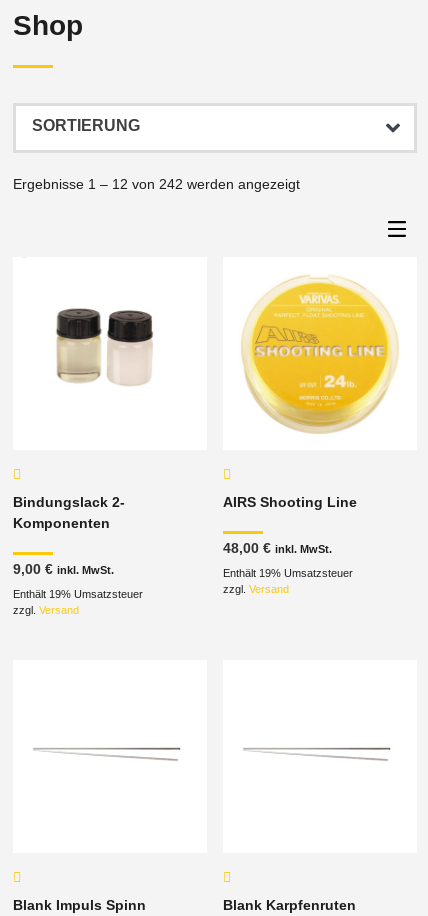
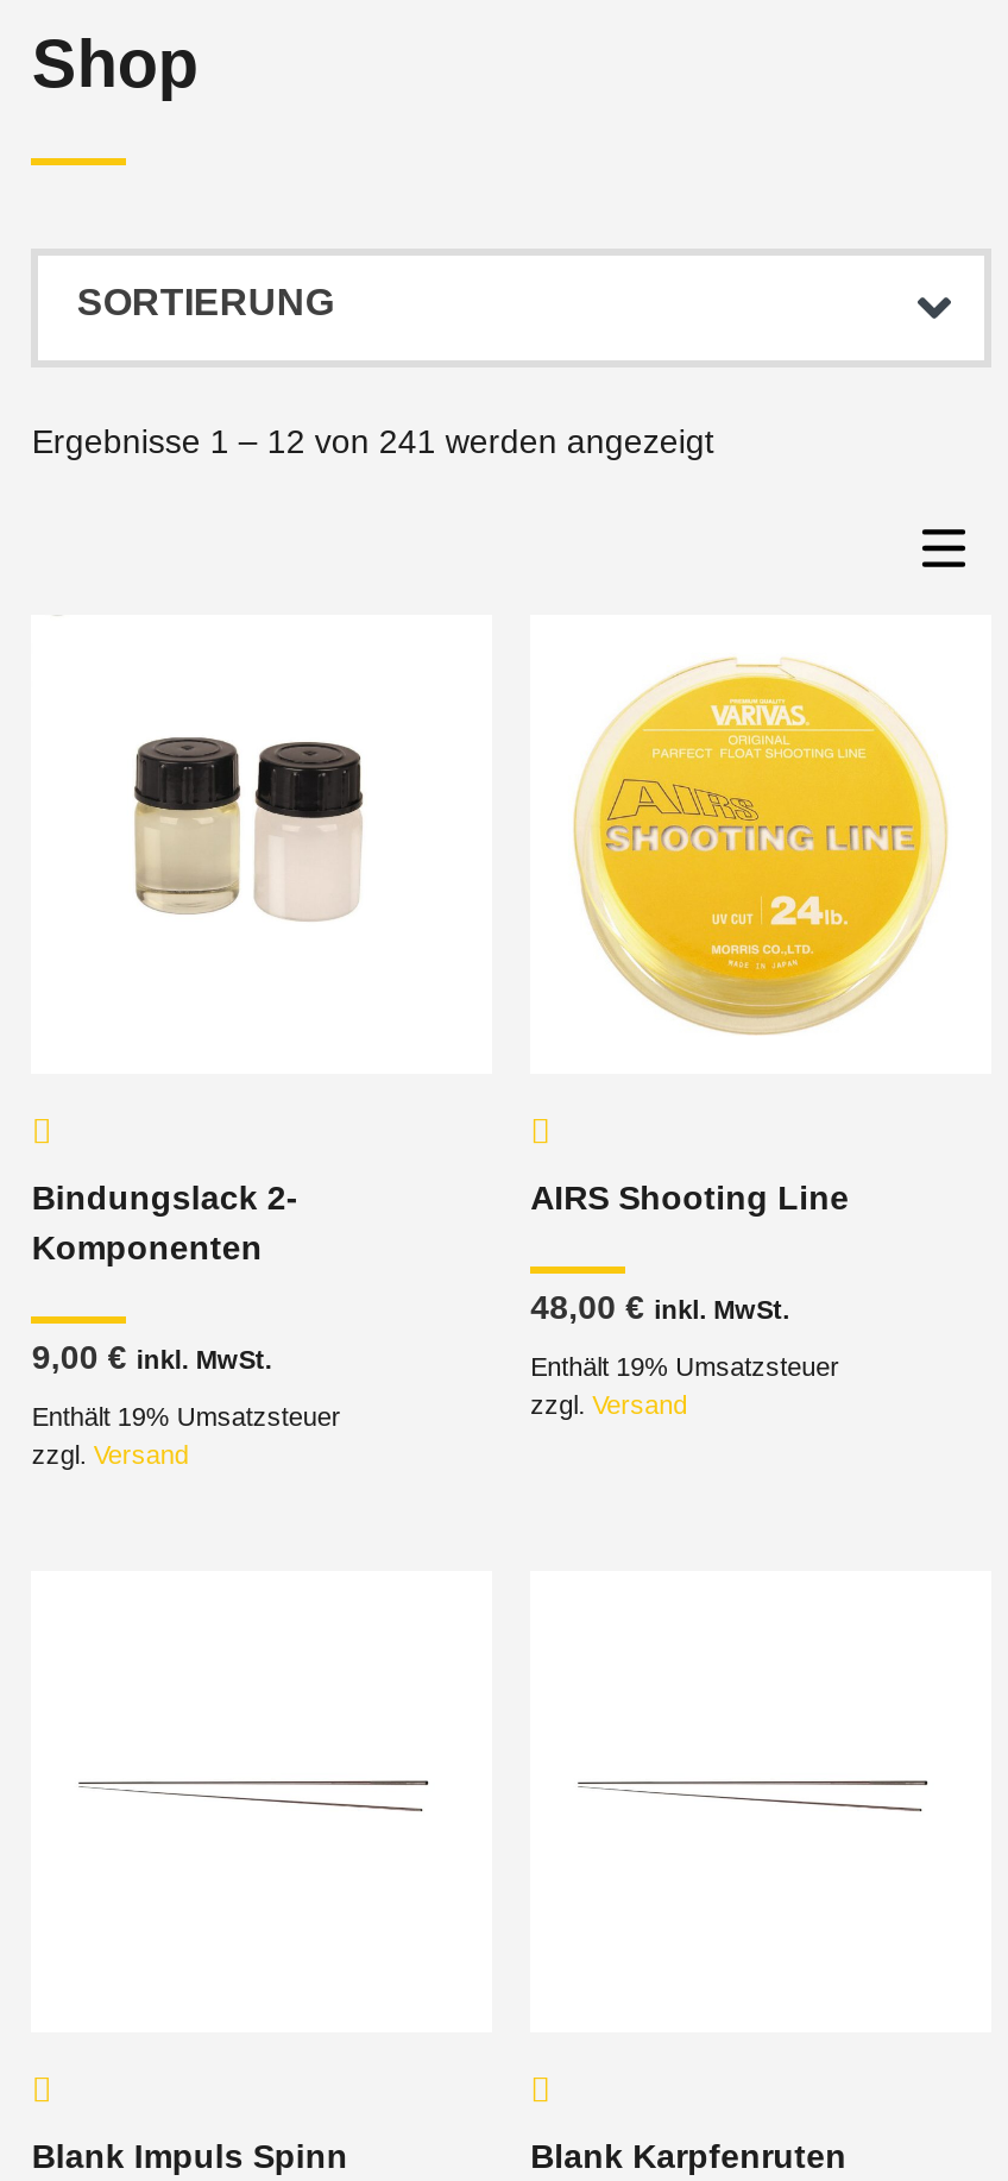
[13,175,300,191] Ergebnisse 1 – 12 von 242 werden angezeigt -> [32,421,714,459] Ergebnisse 1 – 12 von 241 werden angezeigt

